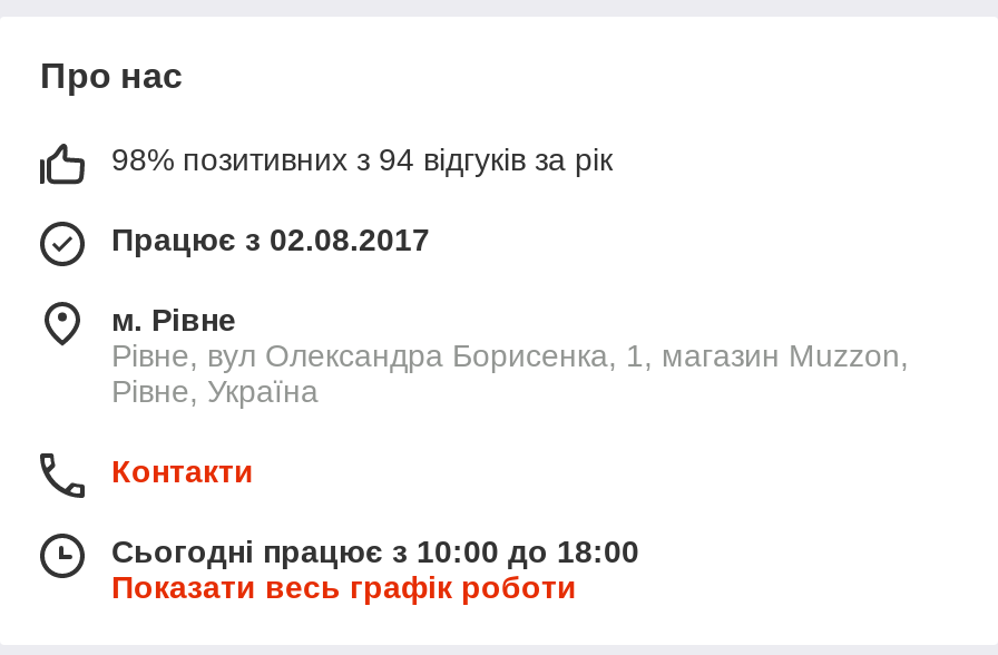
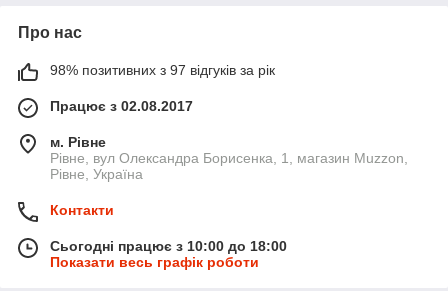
[111,141,613,177] 98% позитивних з 94 відгуків за рік -> [50,62,275,78] 98% позитивних з 97 відгуків за рік

